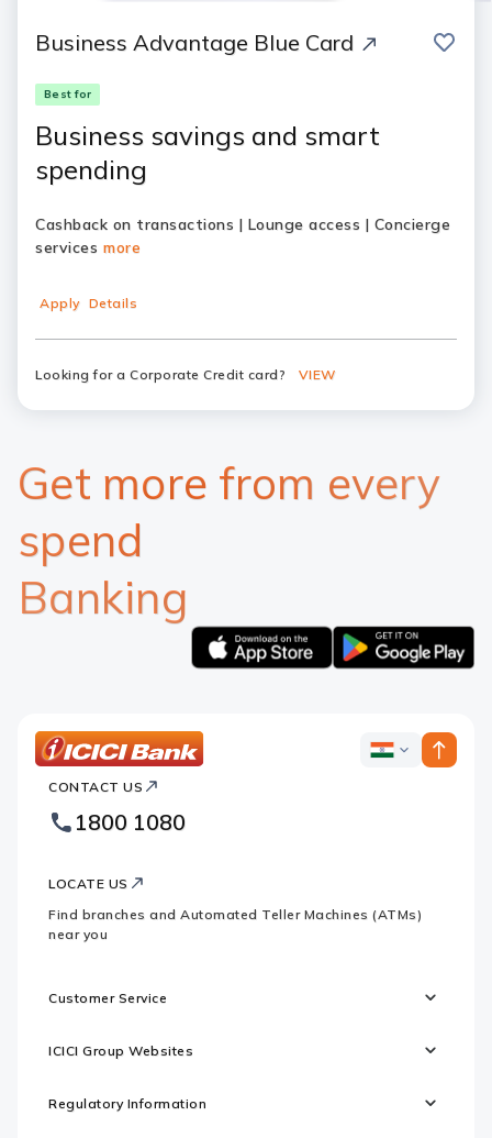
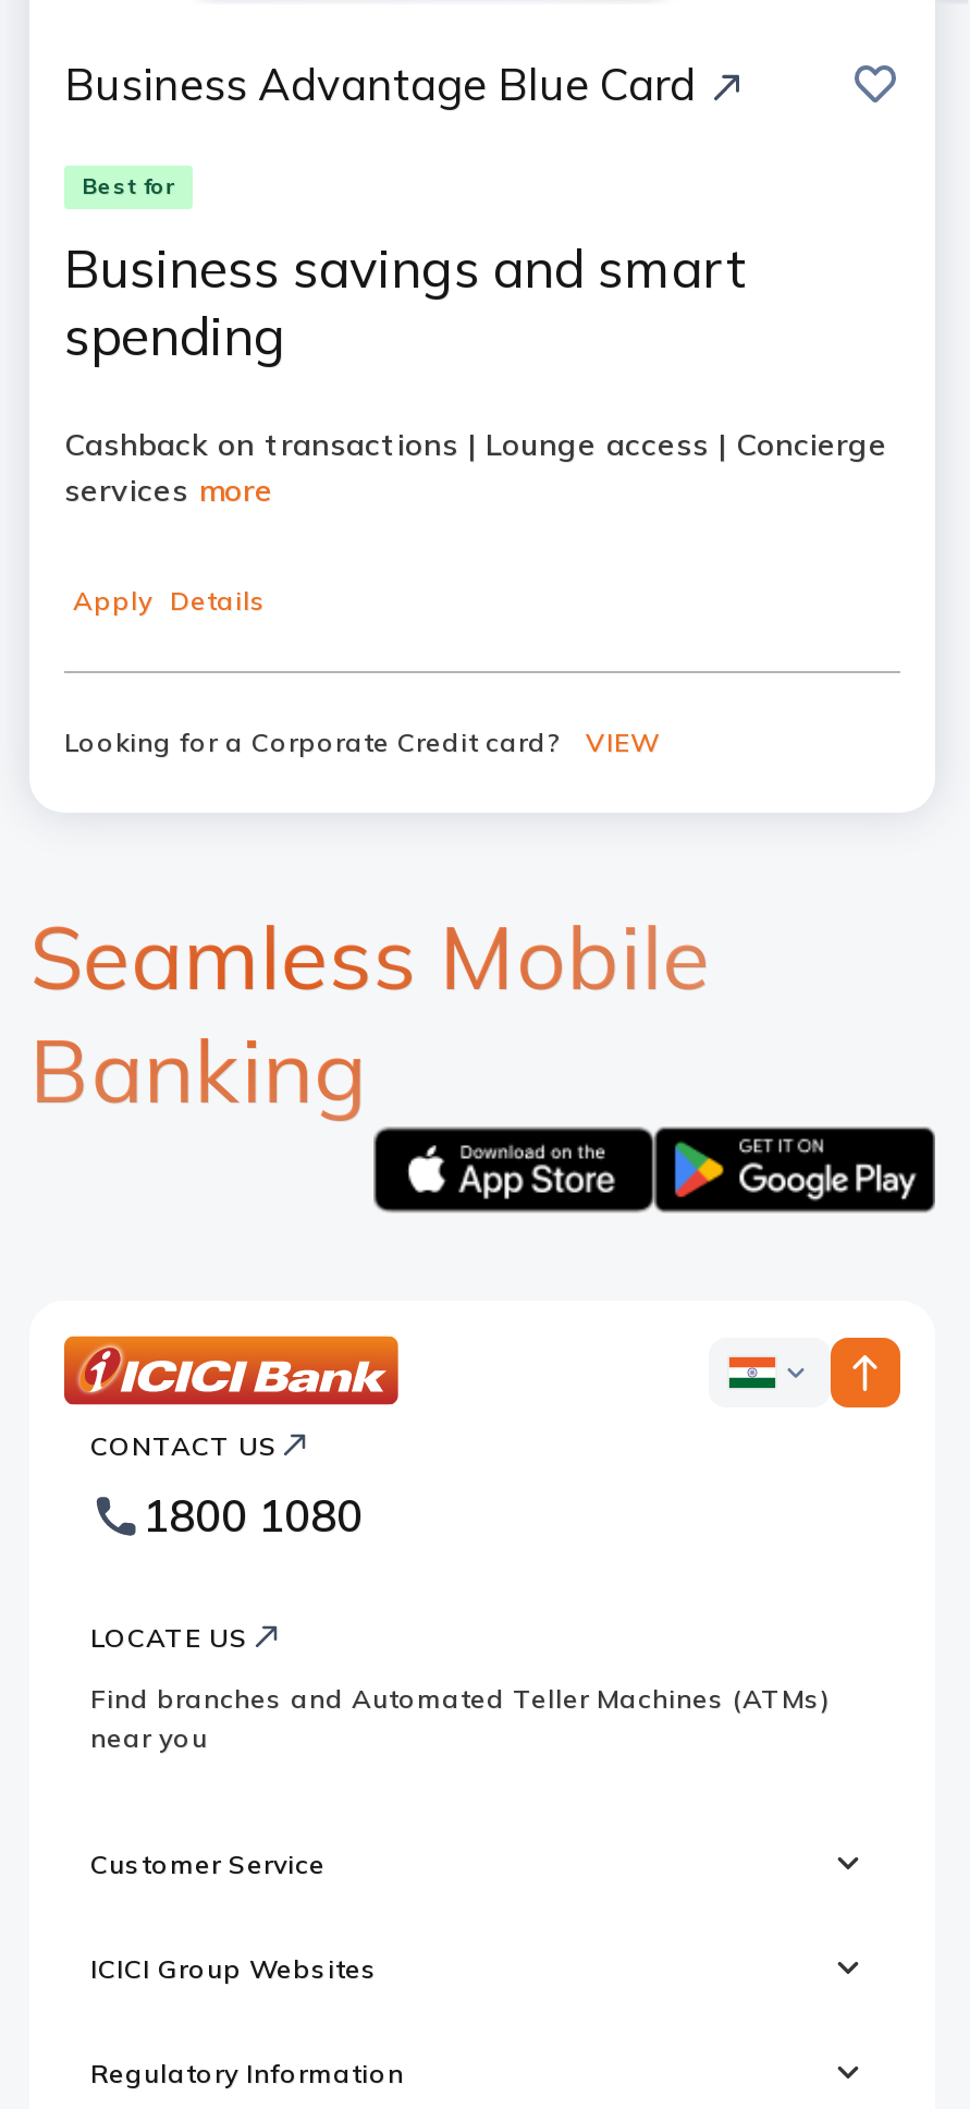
[18,455,440,567] Get more from every | spend -> [29,902,710,1011] Seamless Mobile

